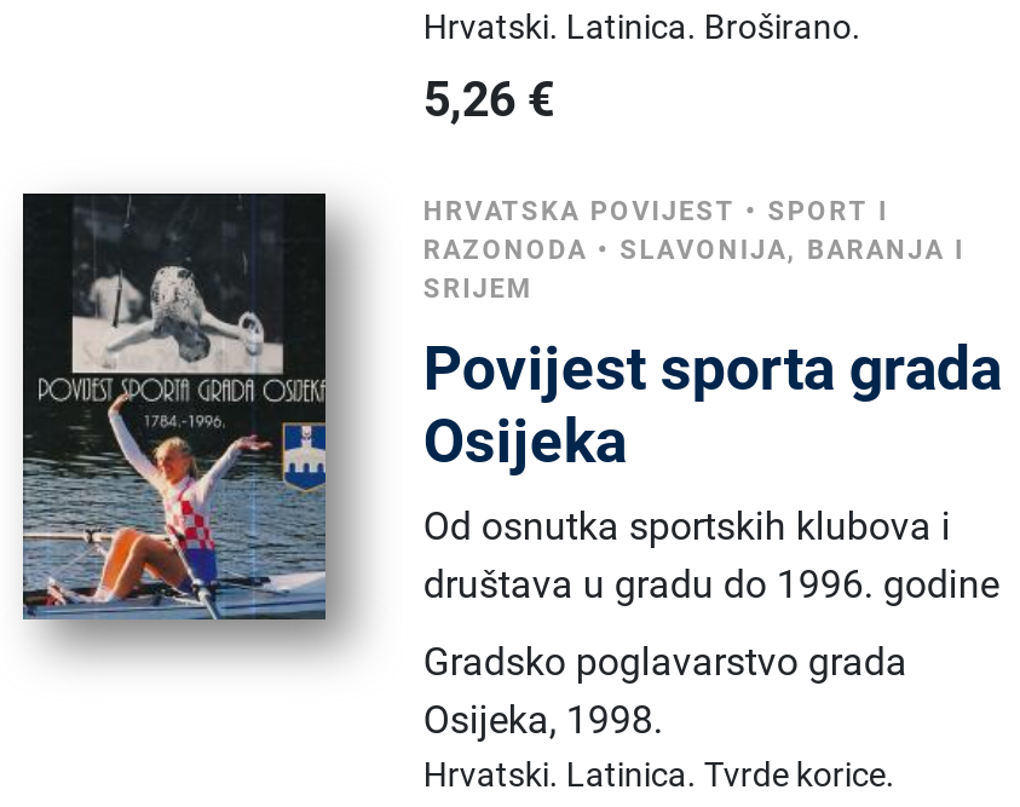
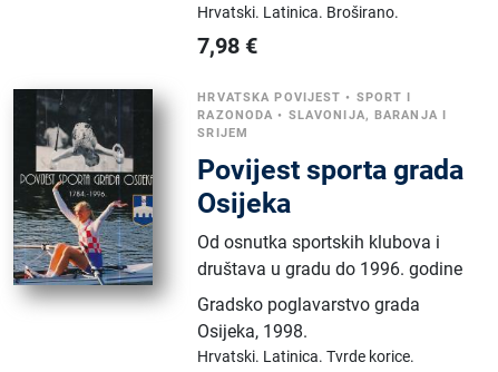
[423,70,554,128] 5,26 € -> [198,32,258,59] 7,98 €

